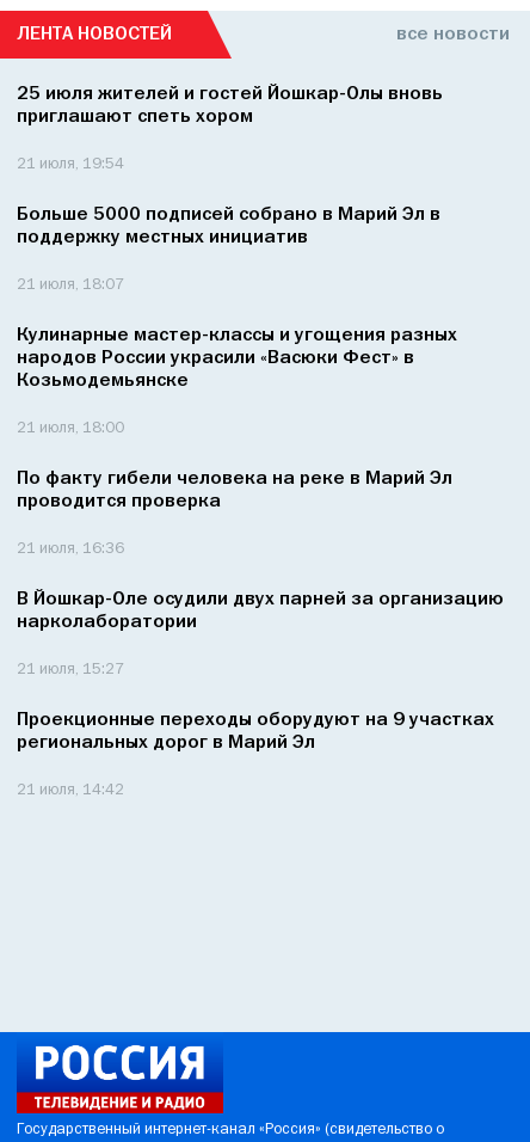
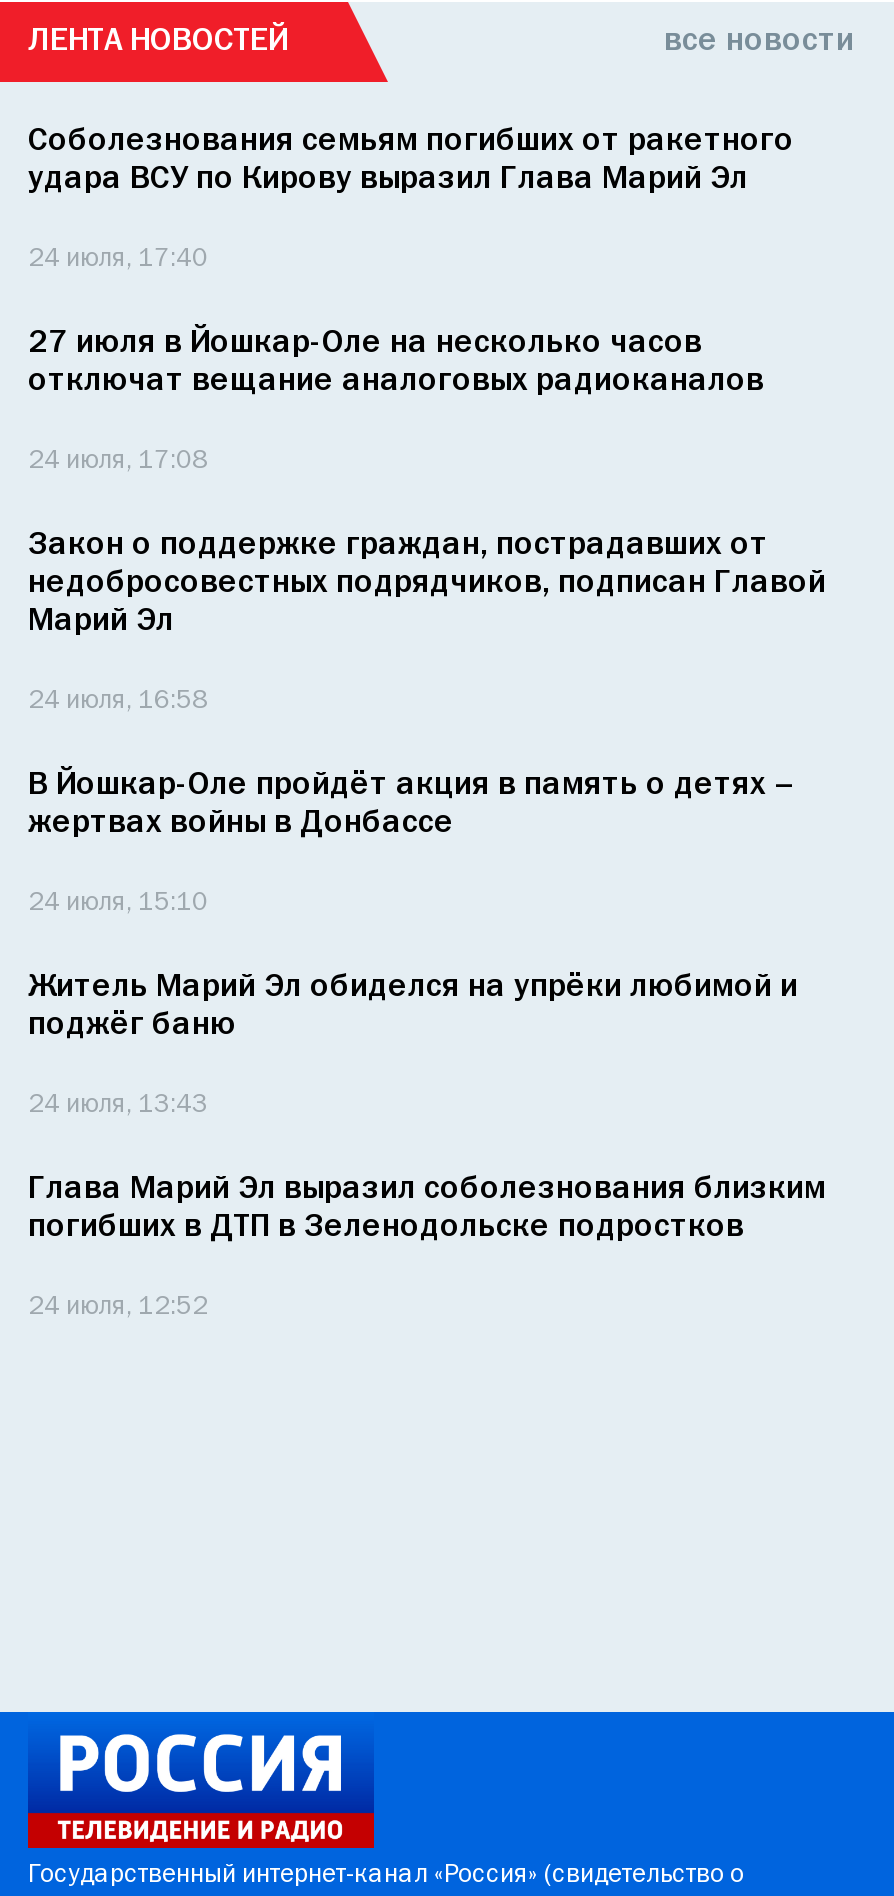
[17,86,443,125] 25 июля жителей и гостей Йошкар-Олы вновь | приглашают спеть хором -> [28,128,794,194] Соболезнования семьям погибших от ракетного | удара ВСУ по Кирову выразил Глава Марий Эл
[17,158,124,171] 21 июля, 19:54 -> [28,248,208,270] 24 июля, 17:40
[17,207,440,246] Больше 5000 подписей собрано в Марий Эл в | поддержку местных инициатив -> [28,330,764,396] 27 июля в Йошкар-Оле на несколько часов | отключат вещание аналоговых радиоканалов
[17,278,124,291] 21 июля, 18:07 -> [28,450,208,472] 24 июля, 17:08
[17,327,457,389] Кулинарные мастер-классы и угощения разных | народов России украсили «Васюки Фест» в | Козьмодемьянске -> [28,532,826,636] Закон о поддержке граждан, пострадавших от | недобросовестных подрядчиков, подписан Главой | Марий Эл
[17,422,124,435] 21 июля, 18:00 -> [28,690,208,712] 24 июля, 16:58
[17,471,452,510] По факту гибели человека на реке в Марий Эл | проводится проверка -> [28,772,794,838] В Йошкар-Оле пройдёт акция в память о детях – | жертвах войны в Донбассе
[17,542,124,555] 21 июля, 16:36 -> [28,892,208,914] 24 июля, 15:10
[17,591,504,631] В Йошкар-Оле осудили двух парней за организацию | нарколаборатории -> [28,974,798,1040] Житель Марий Эл обиделся на упрёки любимой и | поджёг баню
[17,663,124,676] 21 июля, 15:27 -> [28,1094,208,1116] 24 июля, 13:43
[17,712,494,751] Проекционные переходы оборудуют на 9 участках | региональных дорог в Марий Эл -> [28,1176,826,1242] Глава Марий Эл выразил соболезнования близким | погибших в ДТП в Зеленодольске подростков
[17,784,124,797] 21 июля, 14:42 -> [28,1296,208,1318] 24 июля, 12:52

